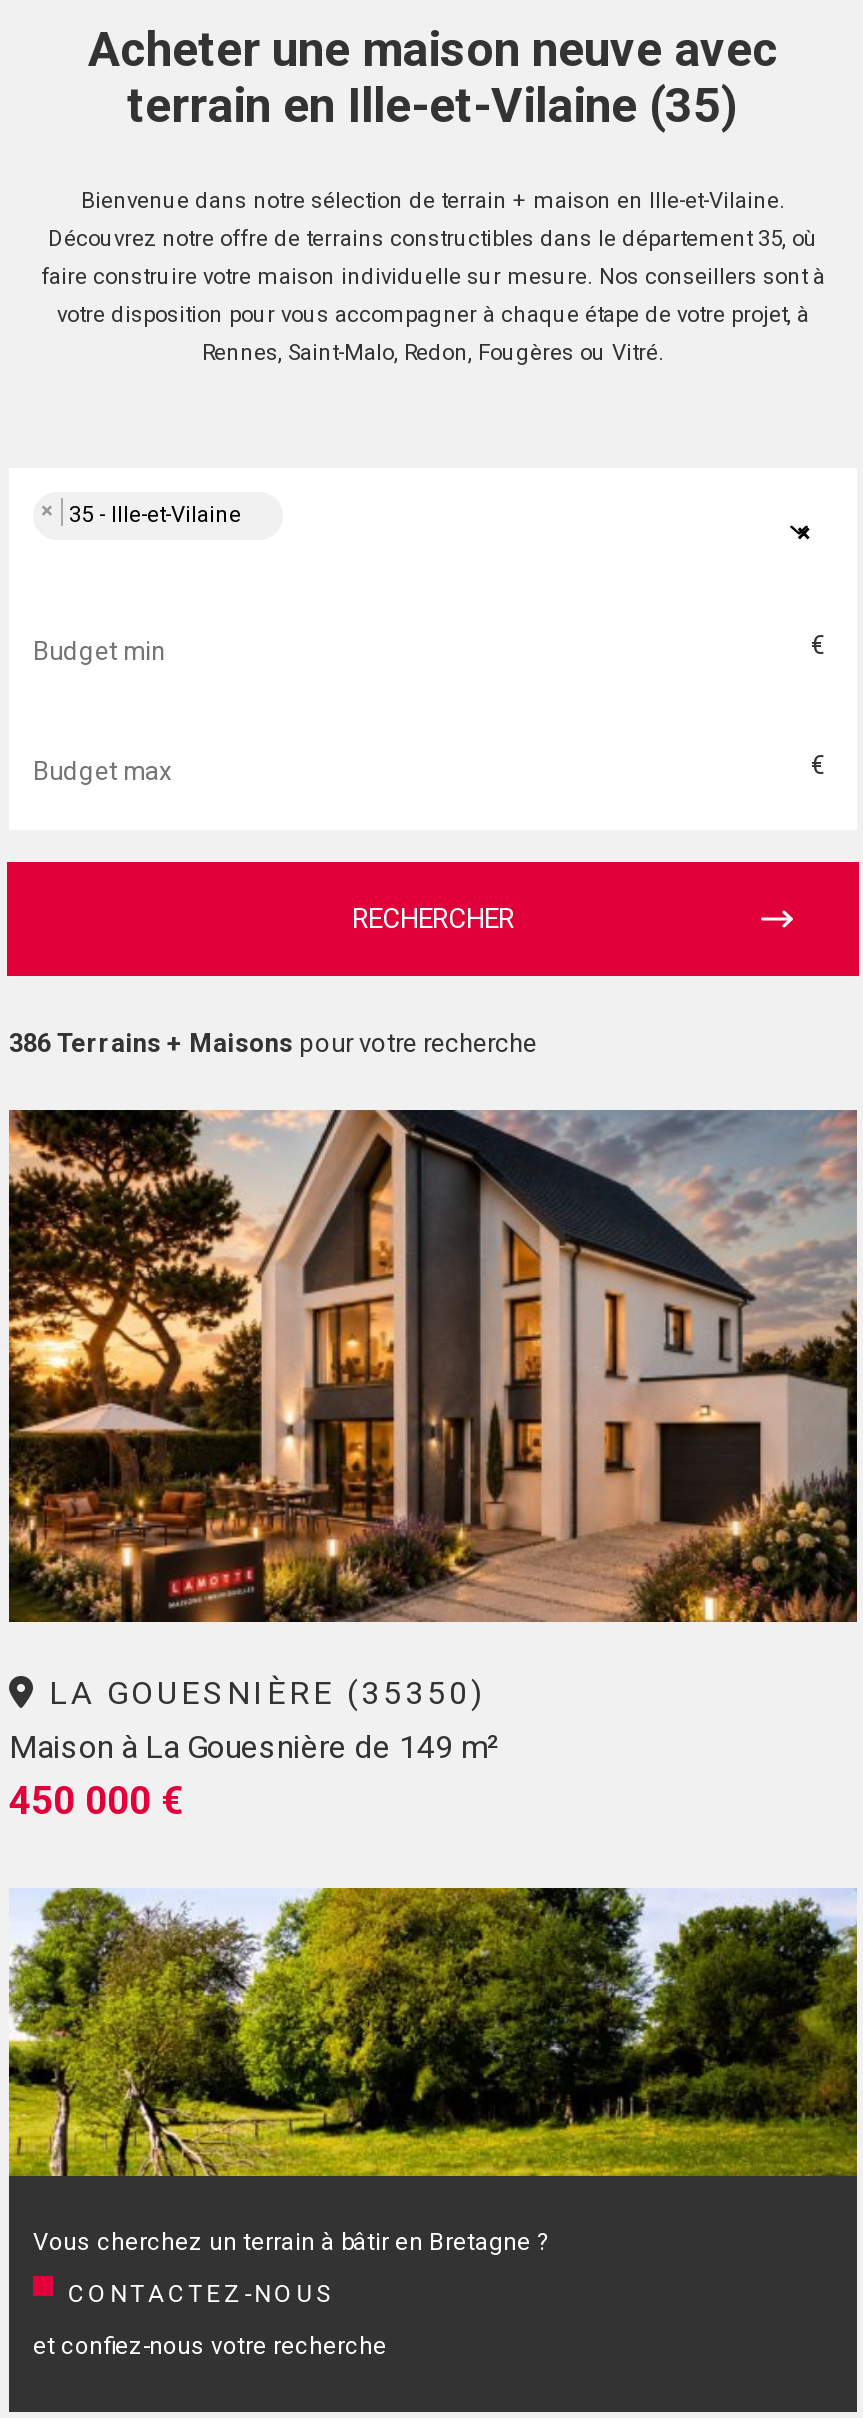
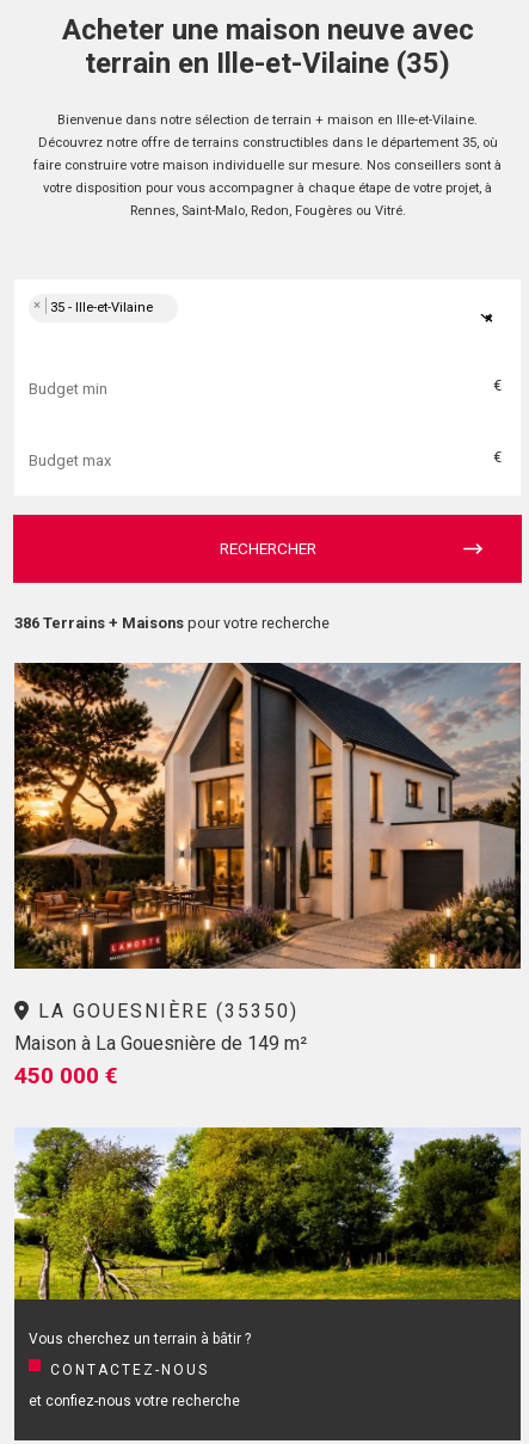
[33,2229,547,2257] Vous cherchez un terrain à bâtir en Bretagne ? -> [29,1331,251,1348] Vous cherchez un terrain à bâtir ?

